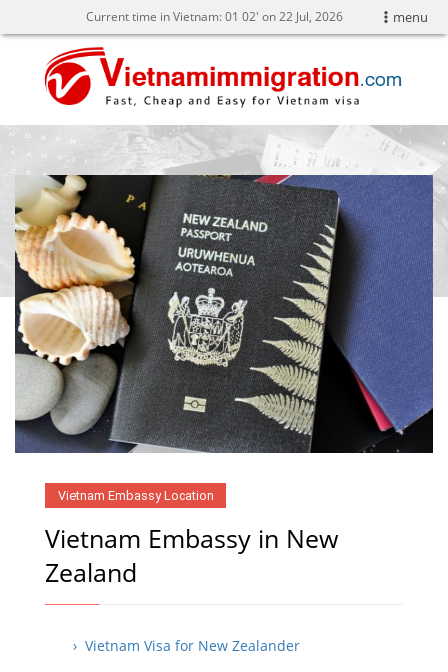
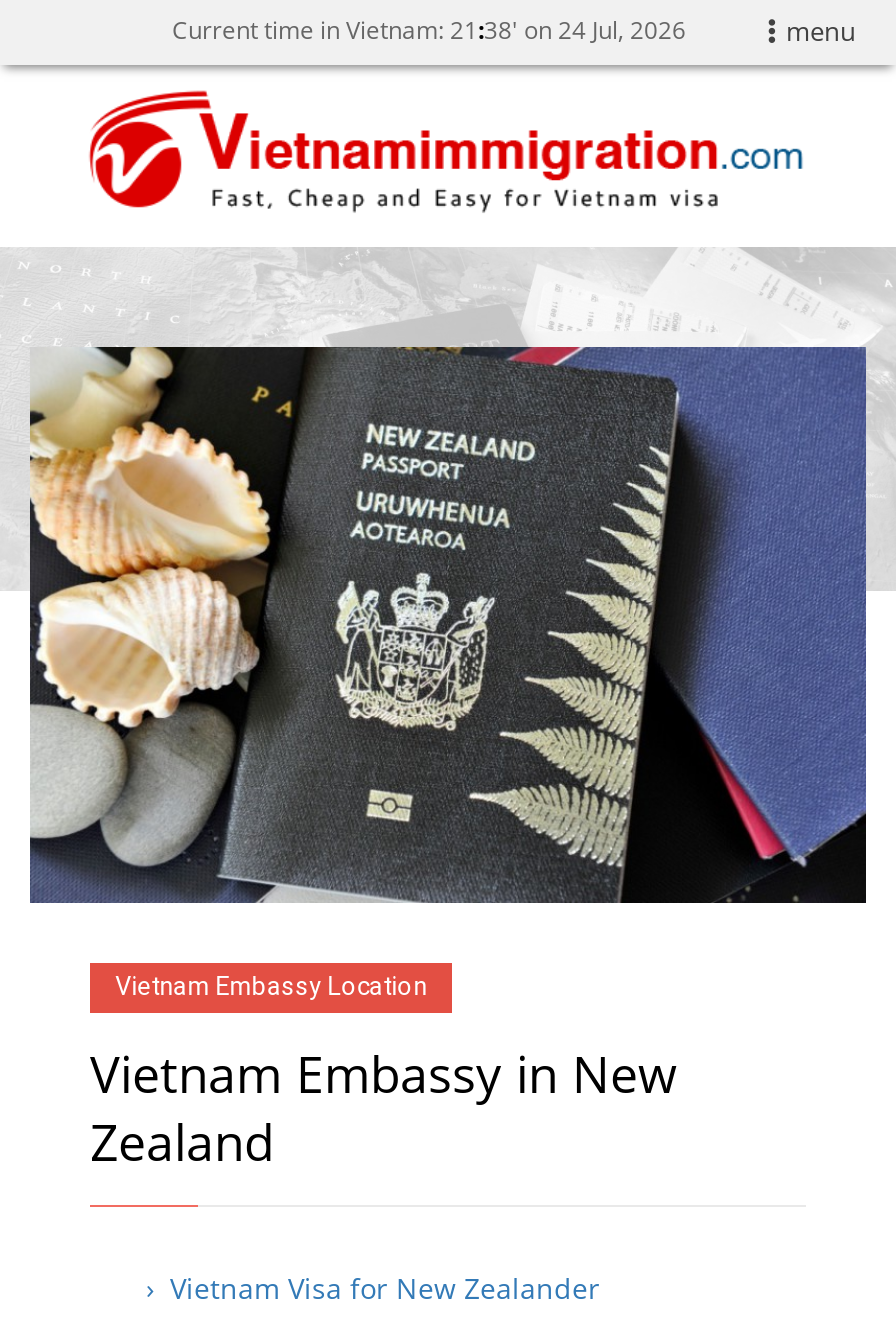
[86,8,343,25] Current time in Vietnam: 01: 02' on 22 Jul, 2026 -> [172,13,686,47] Current time in Vietnam: 21: 38' on 24 Jul, 2026

